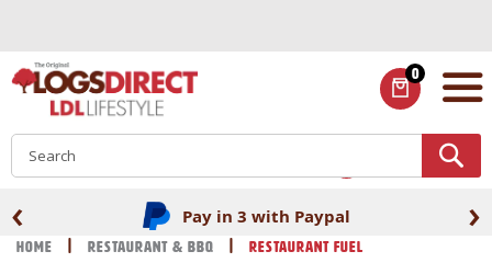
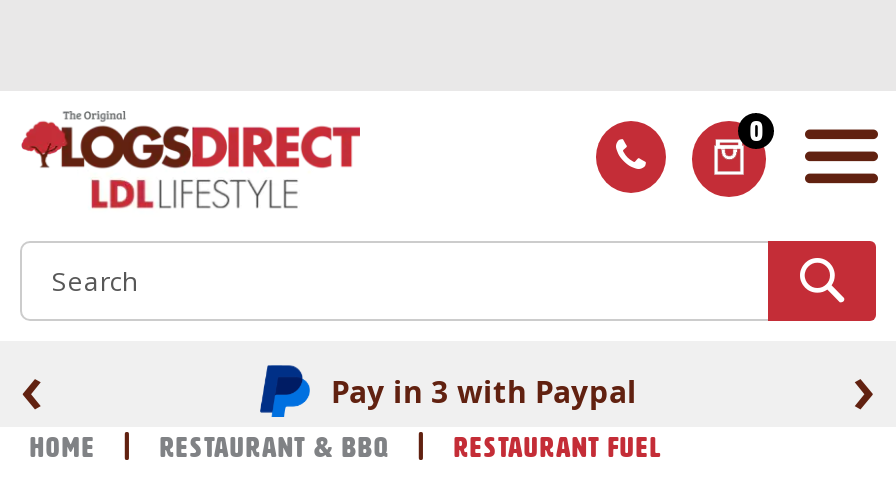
none -> [594,119,668,195] [image]

